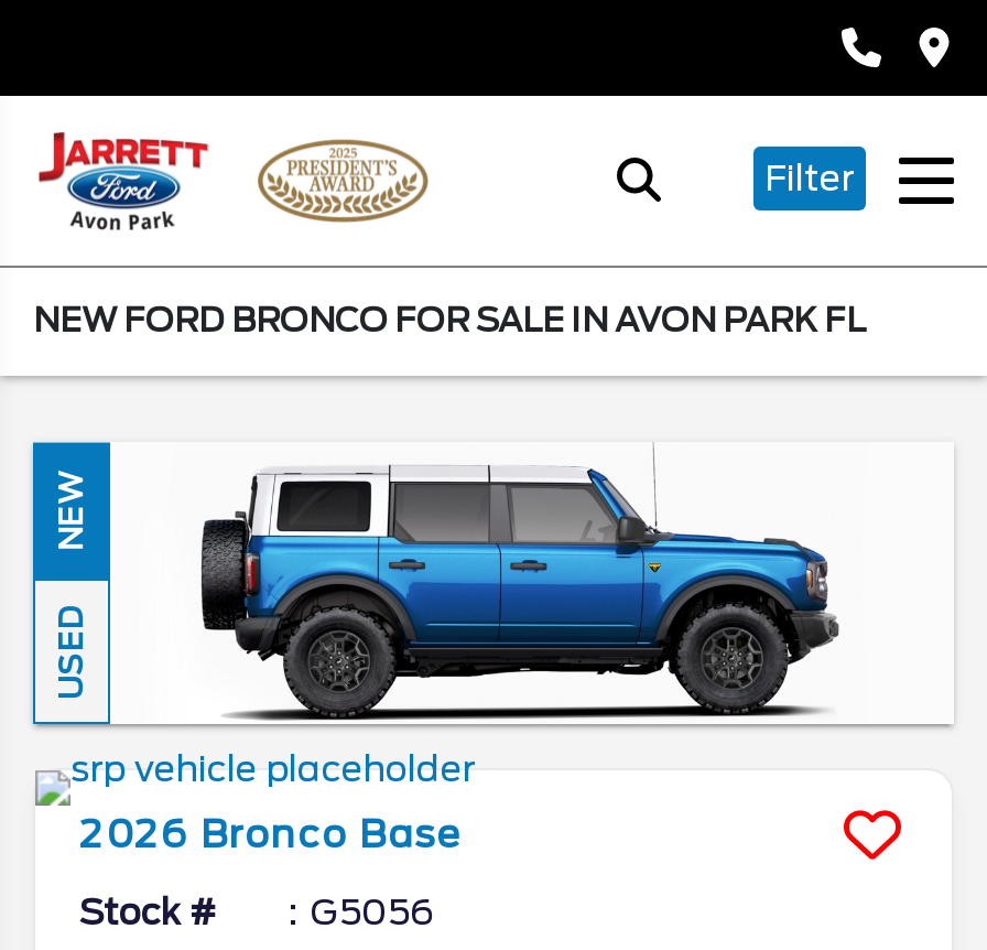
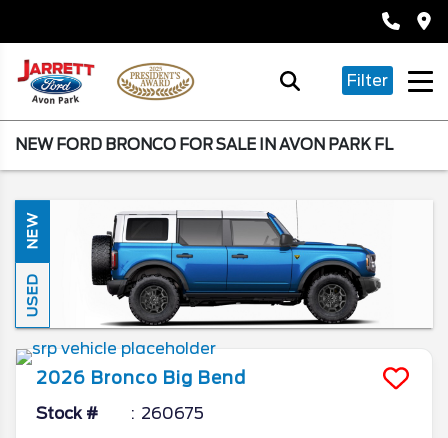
[79,812,460,856] 2026 Bronco Base -> [36,368,246,388] 2026 Bronco Big Bend
[311,891,434,933] G5056 -> [141,404,204,423] 260675

